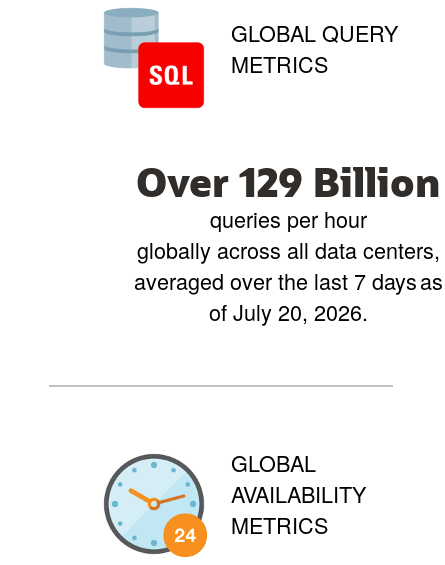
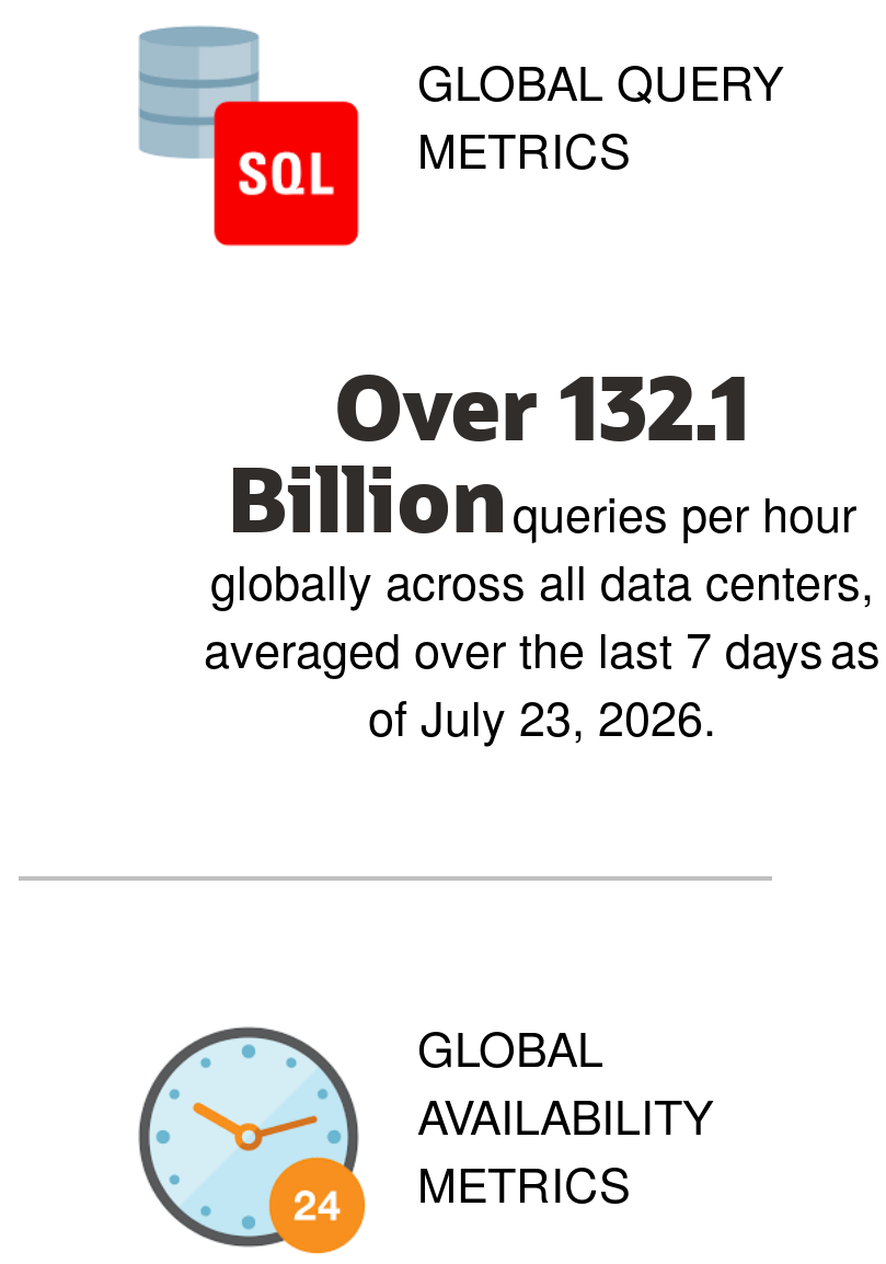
[136,155,440,234] Over 129 Billion | queries per hour -> [228,349,856,555] Over 132.1 | Billion queries per hour
[208,296,367,327] of July 20, 2026. -> [368,682,716,750] of July 23, 2026.

